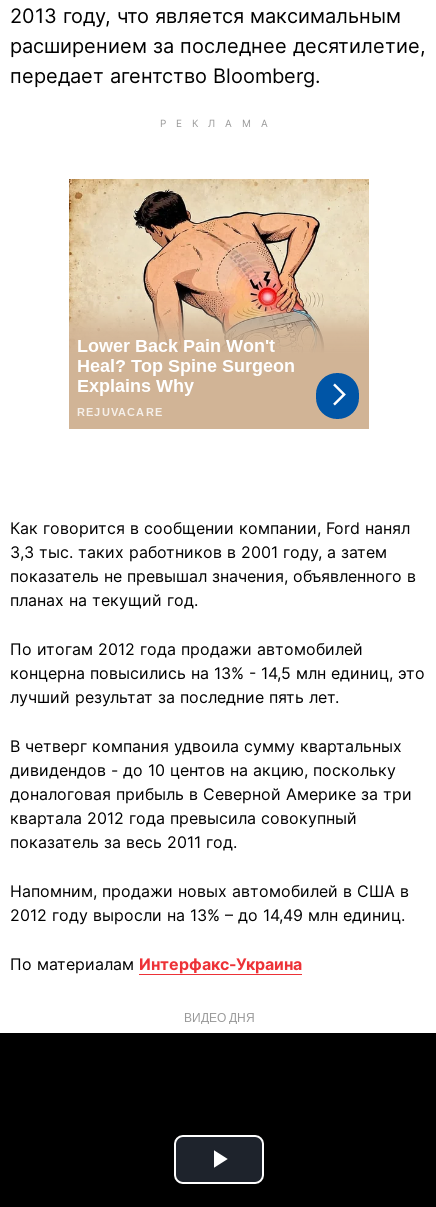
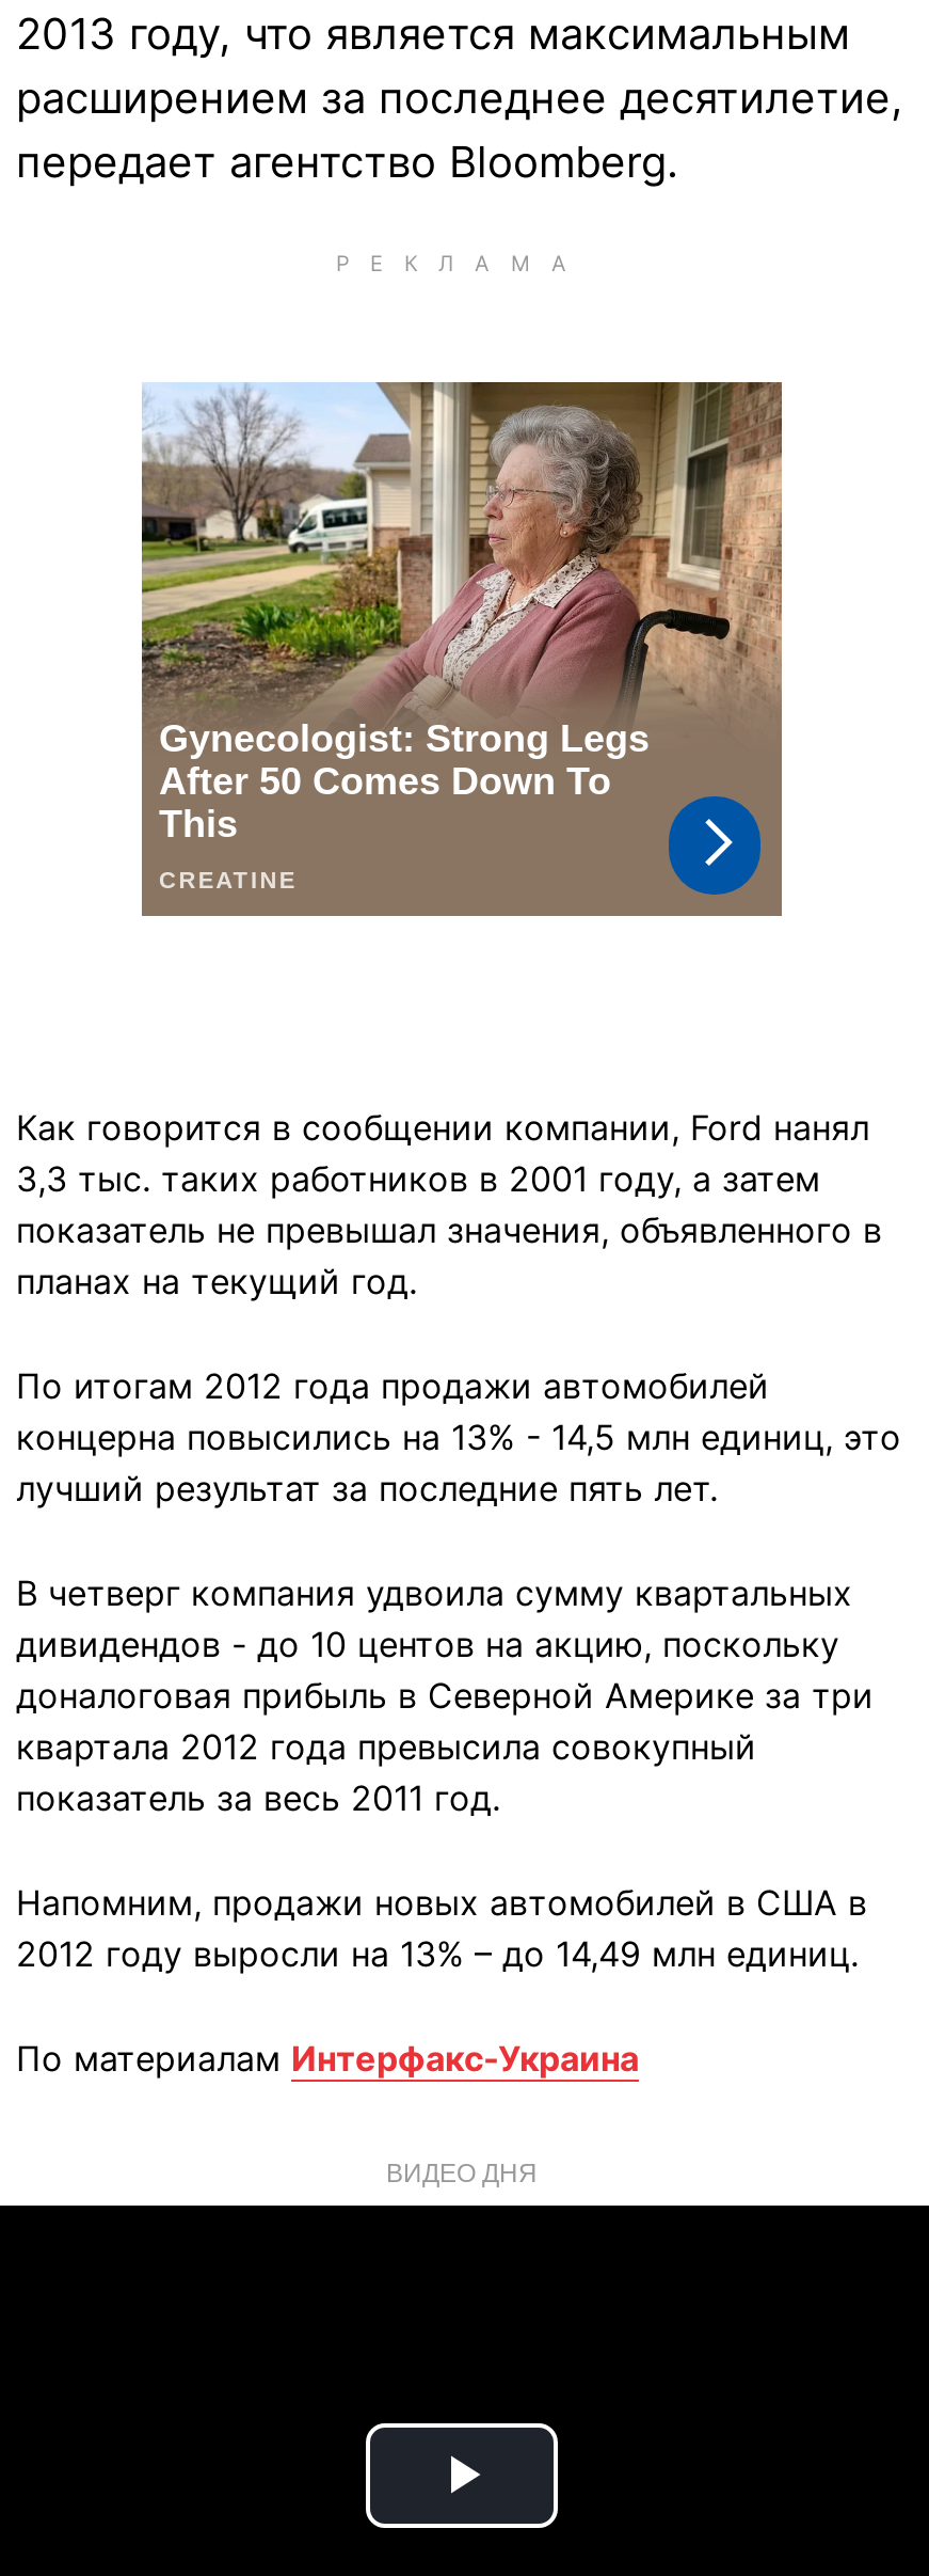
[68,178,368,428] [image] -> [140,380,782,916] [image]

